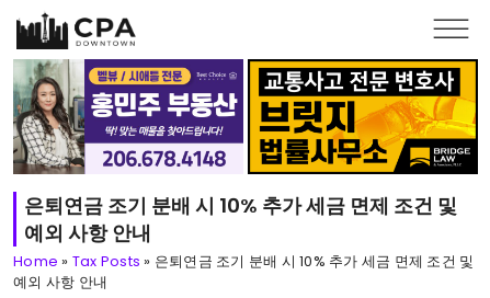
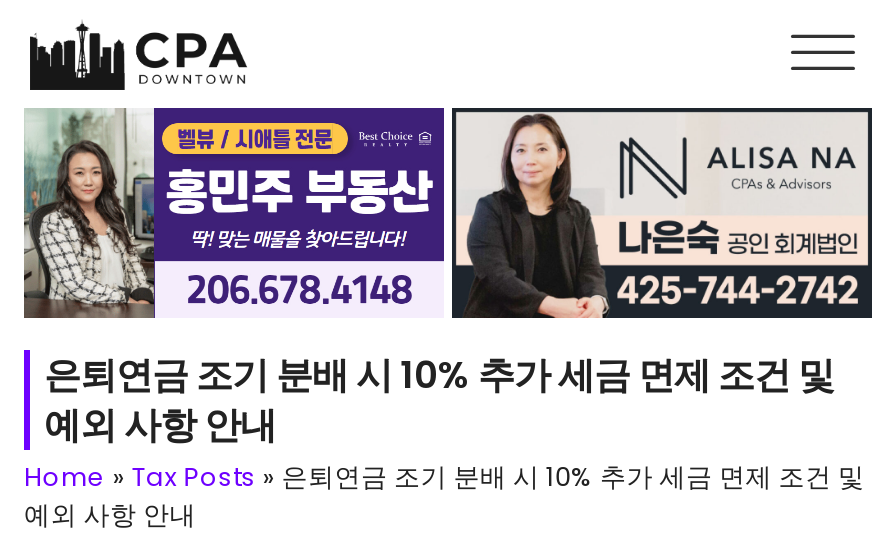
[248,59,478,175] [image] -> [452,108,872,320] [image]

